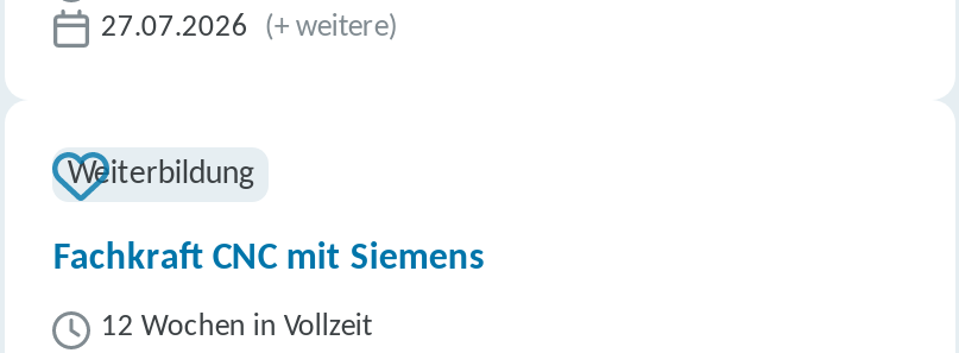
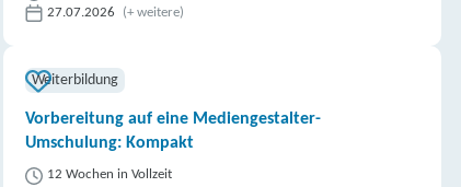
[53,240,483,278] Fachkraft CNC mit Siemens -> [26,110,321,152] Vorbereitung auf eine Mediengestalter- | Umschulung: Kompakt

